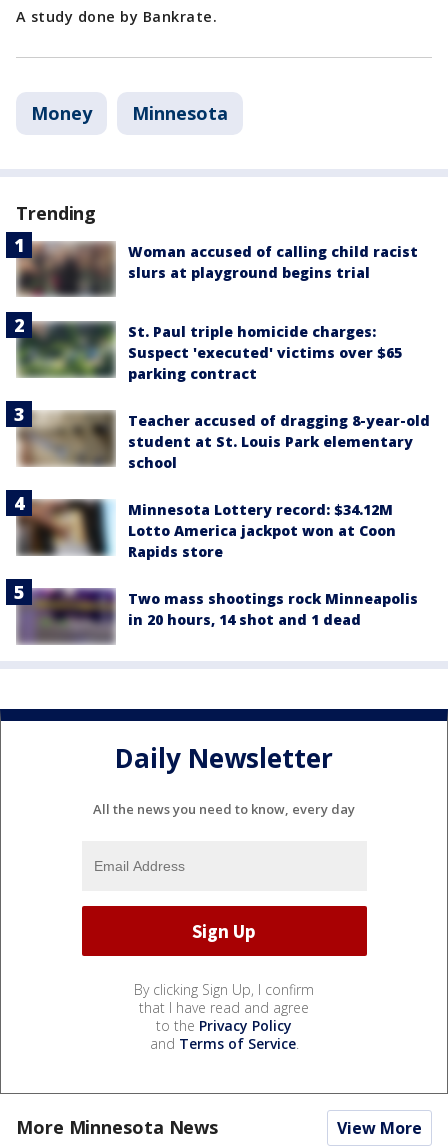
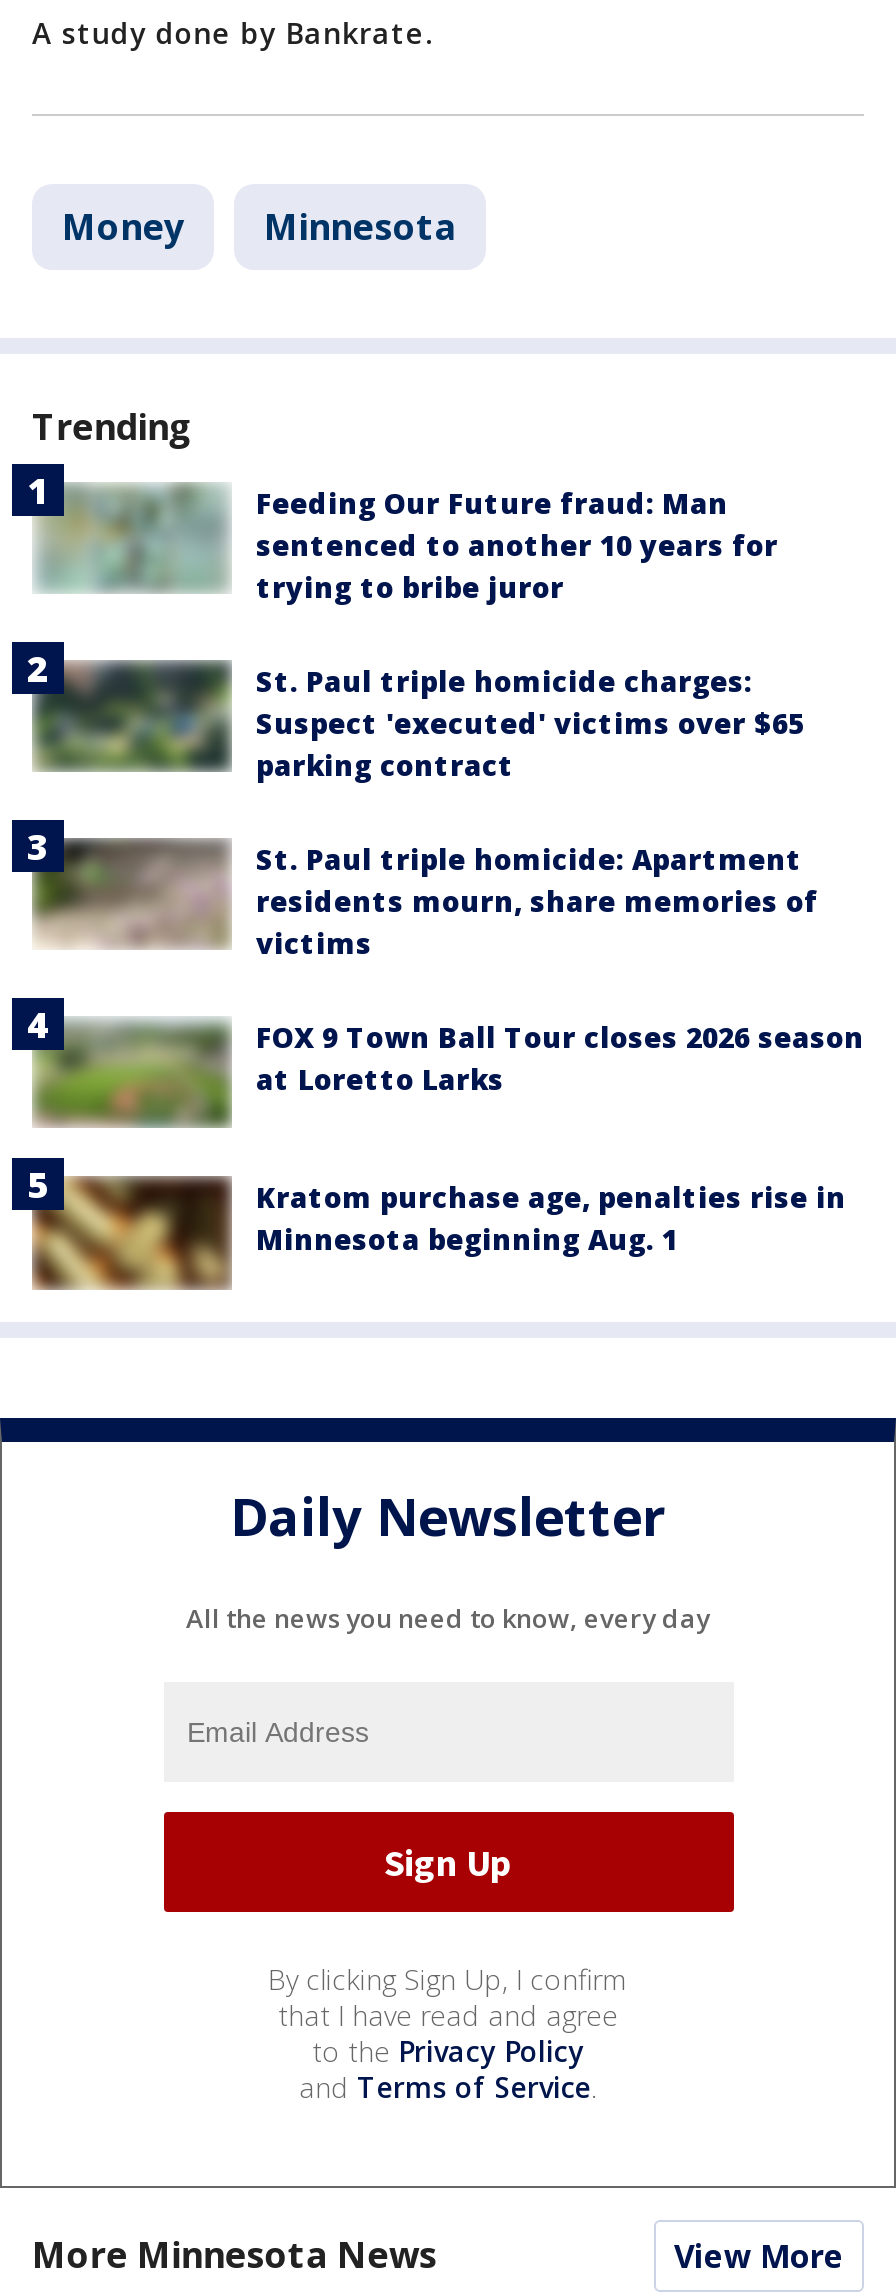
[16,242,418,297] [image] | Woman accused of calling child racist | slurs at playground begins trial -> [36,484,778,606] [image] | Feeding Our Future fraud: Man | sentenced to another 10 years for | trying to bribe juror
[18,411,430,472] [image] | Teacher accused of dragging 8-year-old | student at St. Louis Park elementary | school -> [34,838,818,962] [image] | St. Paul triple homicide: Apartment | residents mourn, share memories of | victims
[17,499,396,561] [image] | Minnesota Lottery record: $34.12M | Lotto America jackpot won at Coon | Rapids store -> [36,1012,864,1128] [image] | FOX 9 Town Ball Tour closes 2026 season | at Loretto Larks
[16,588,418,645] [image] | Two mass shootings rock Minneapolis | in 20 hours, 14 shot and 1 dead -> [32,1172,846,1290] [image] | Kratom purchase age, penalties rise in | Minnesota beginning Aug. 1

